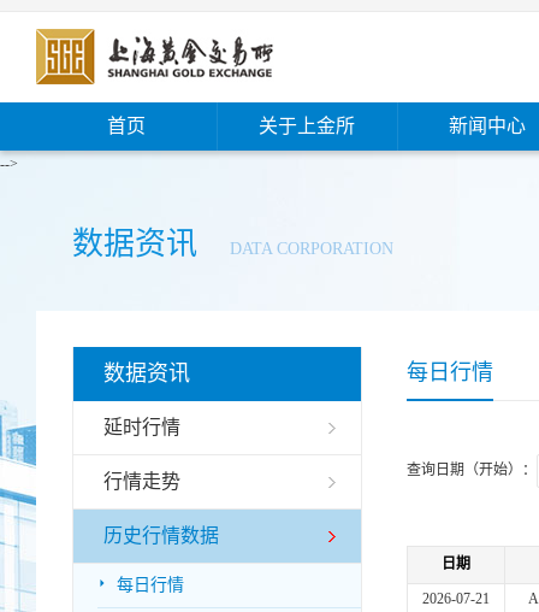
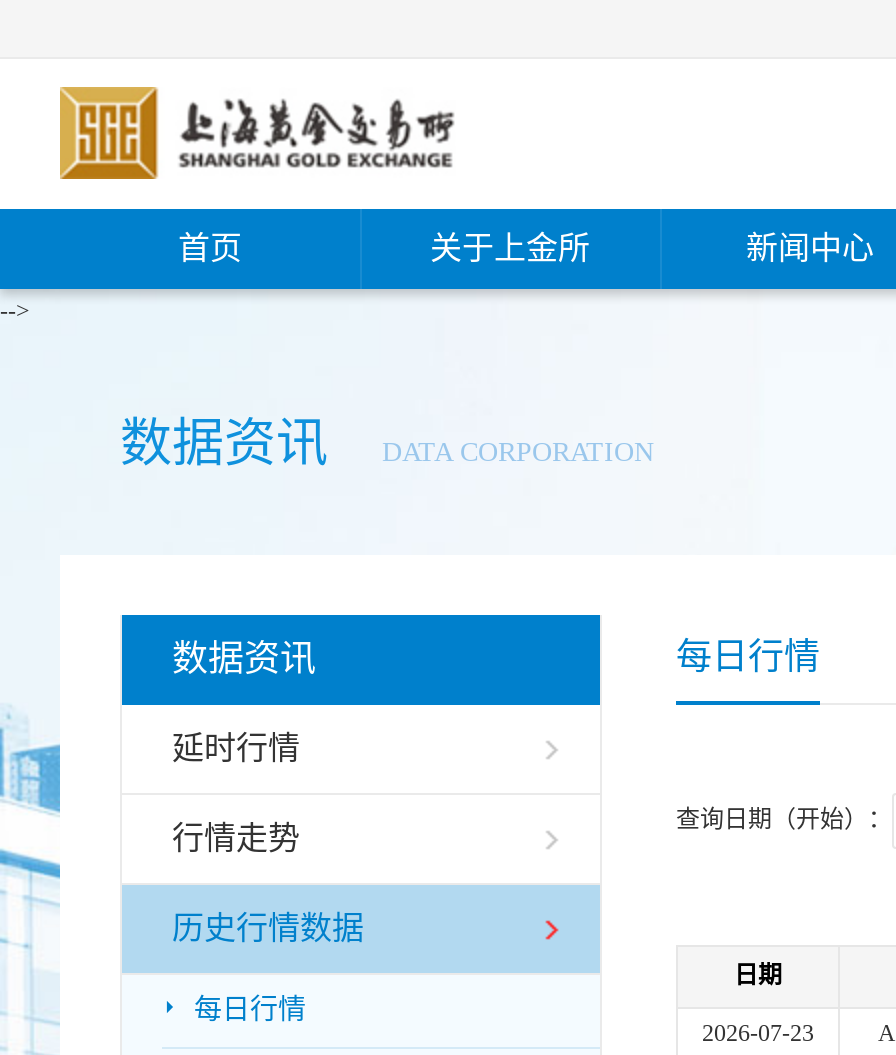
[422,590,490,607] 2026-07-21 -> [702,1019,814,1047] 2026-07-23

